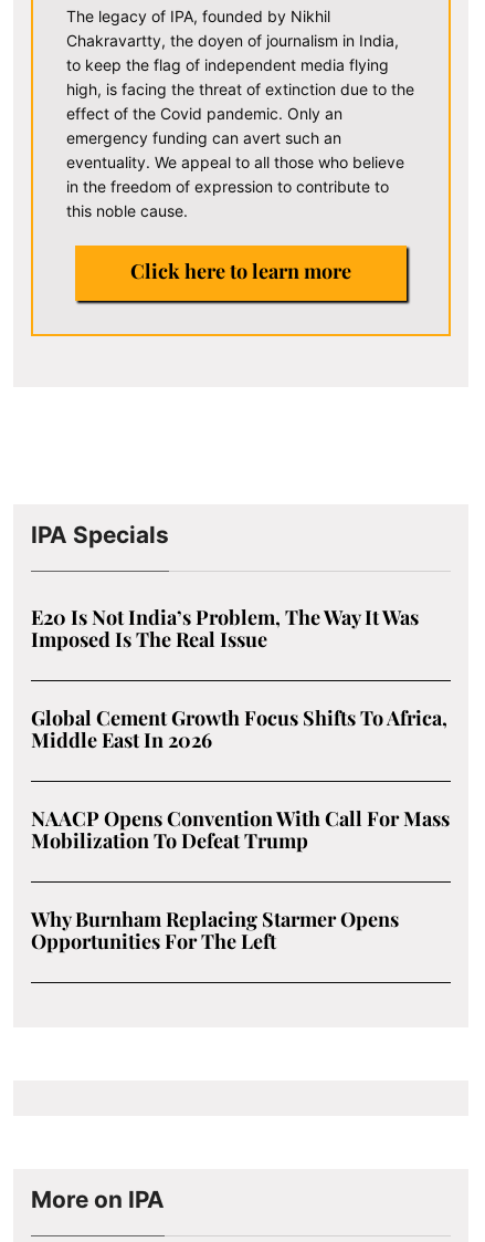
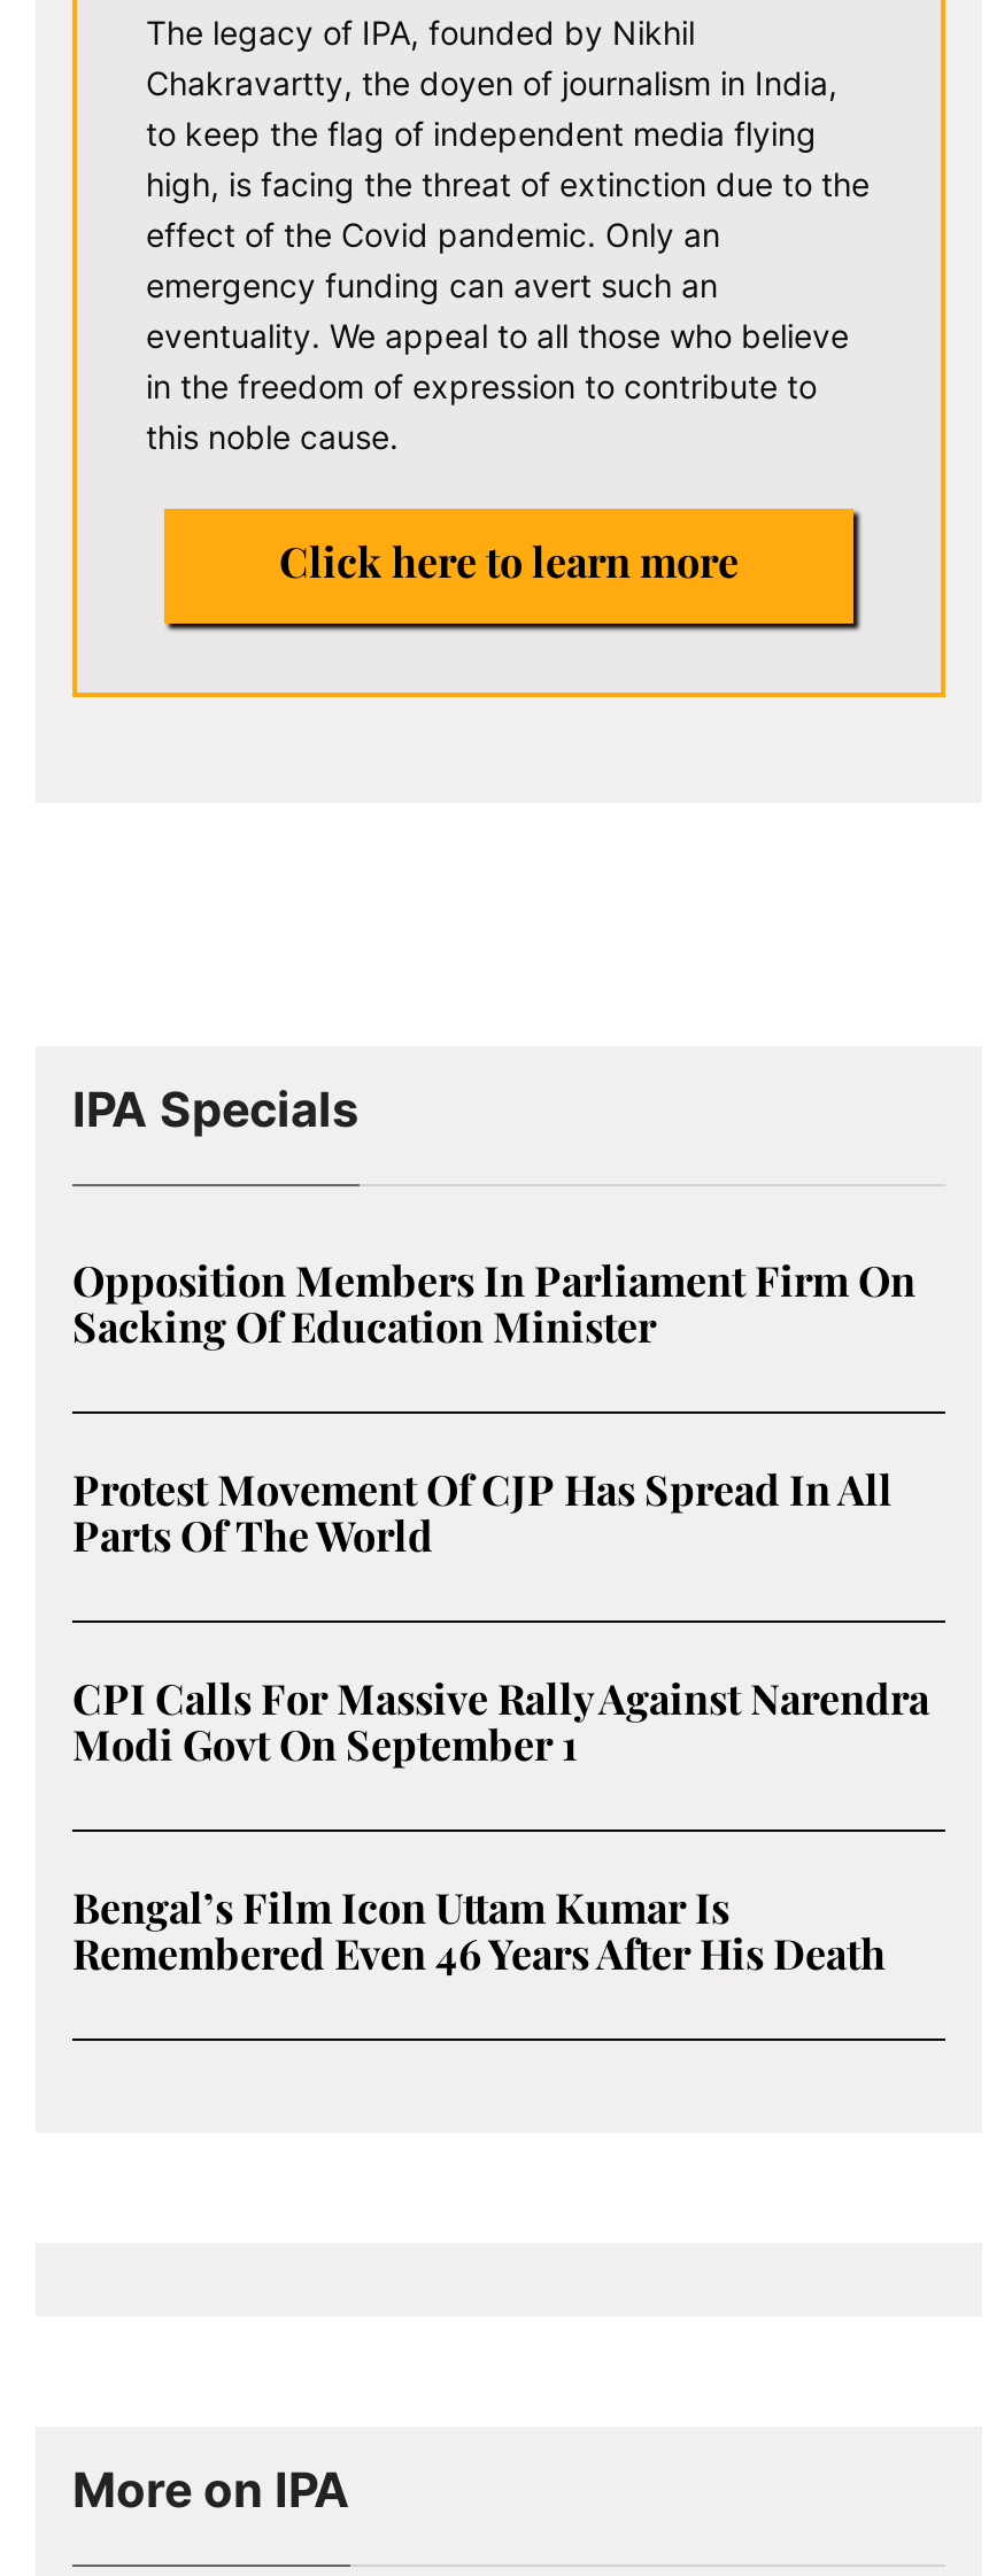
[31,604,419,653] E20 Is Not India’s Problem, The Way It Was | Imposed Is The Real Issue -> [72,1253,915,1354] Opposition Members In Parliament Firm On | Sacking Of Education Minister
[31,705,447,753] Global Cement Growth Focus Shifts To Africa, | Middle East In 2026 -> [72,1462,893,1563] Protest Movement Of CJP Has Spread In All | Parts Of The World
[31,805,450,854] NAACP Opens Convention With Call For Mass | Mobilization To Defeat Trump -> [72,1671,929,1772] CPI Calls For Massive Rally Against Narendra | Modi Govt On September 1
[31,906,399,954] Why Burnham Replacing Starmer Opens | Opportunities For The Left -> [72,1880,886,1981] Bengal’s Film Icon Uttam Kumar Is | Remembered Even 46 Years After His Death

